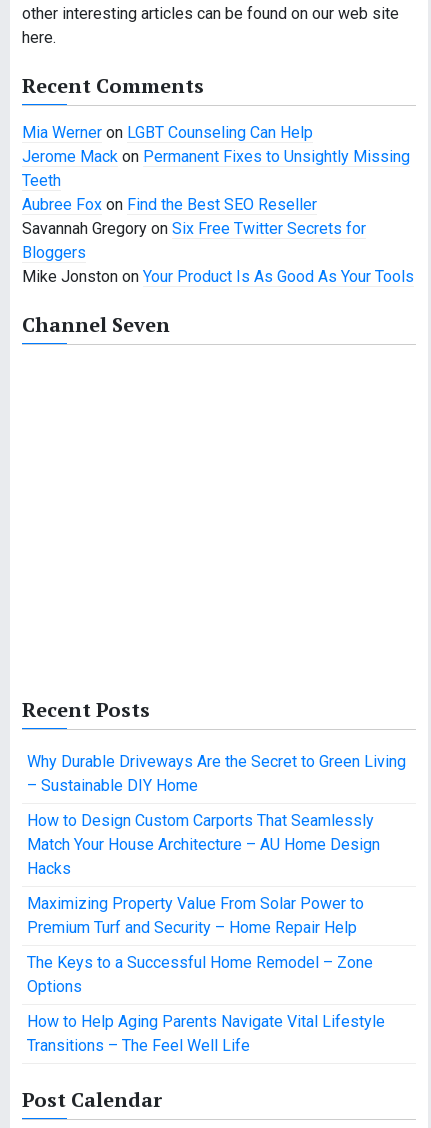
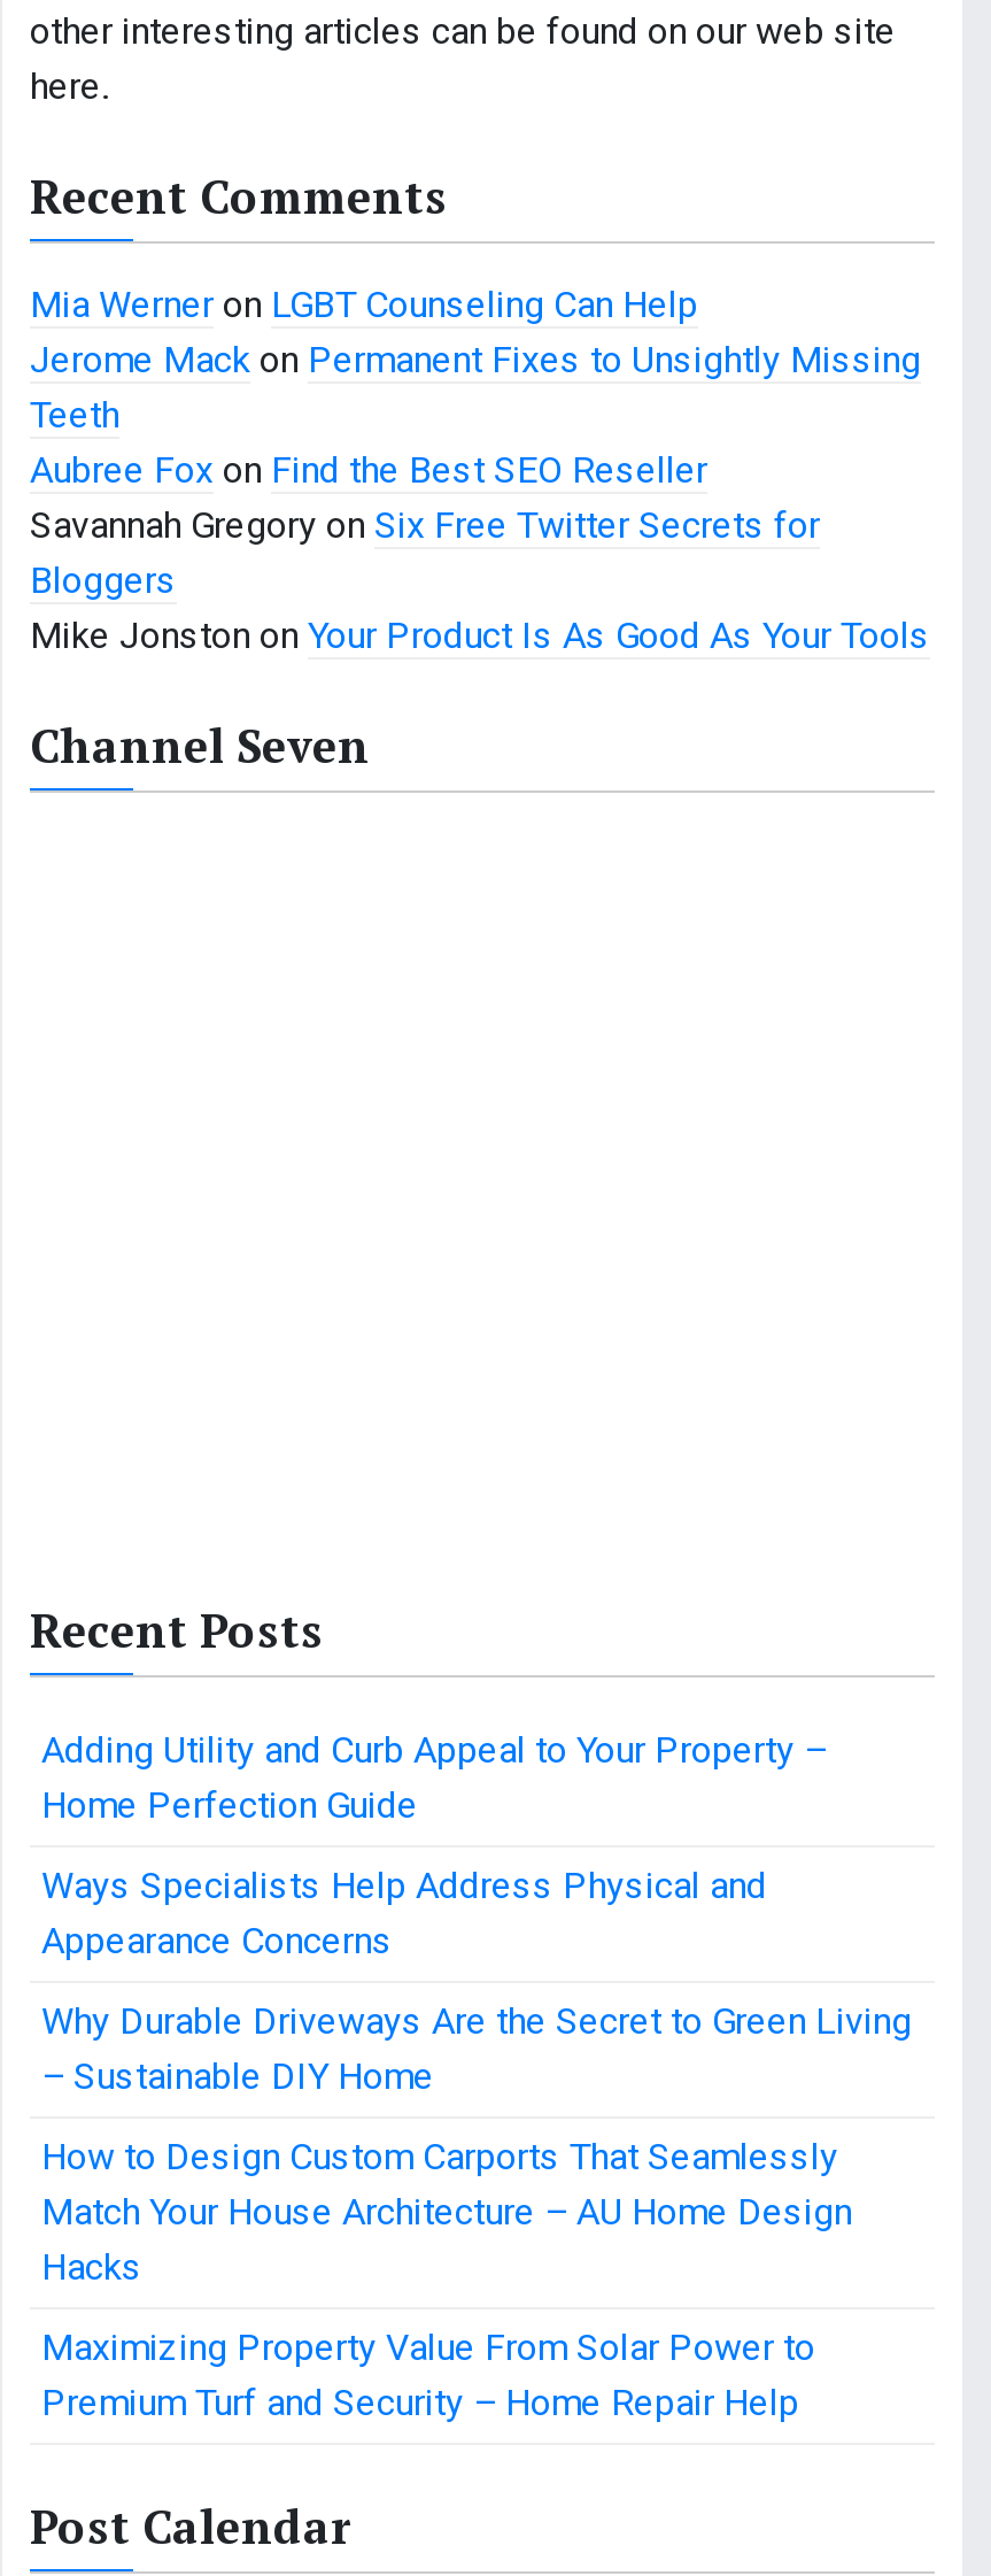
none -> [41,1728,827,1962] Adding Utility and Curb Appeal to Your Property – | Home Perfection Guide | Ways Specialists Help Address Physical and | Appearance Concerns
moved [27,752,406,937] -> [41,1999,912,2424]: Why Durable Driveways Are the Secret to Green Living | – Sustainable DIY Home | How to Design Custom Carports That Seamlessly | Match Your House Architecture – AU Home Design | Hacks | Maximizing Property Value From Solar Power to | Premium Turf and Security – Home Repair Help
[27,953,385,1055] The Keys to a Successful Home Remodel – Zone | Options | How to Help Aging Parents Navigate Vital Lifestyle | Transitions – The Feel Well Life -> none

